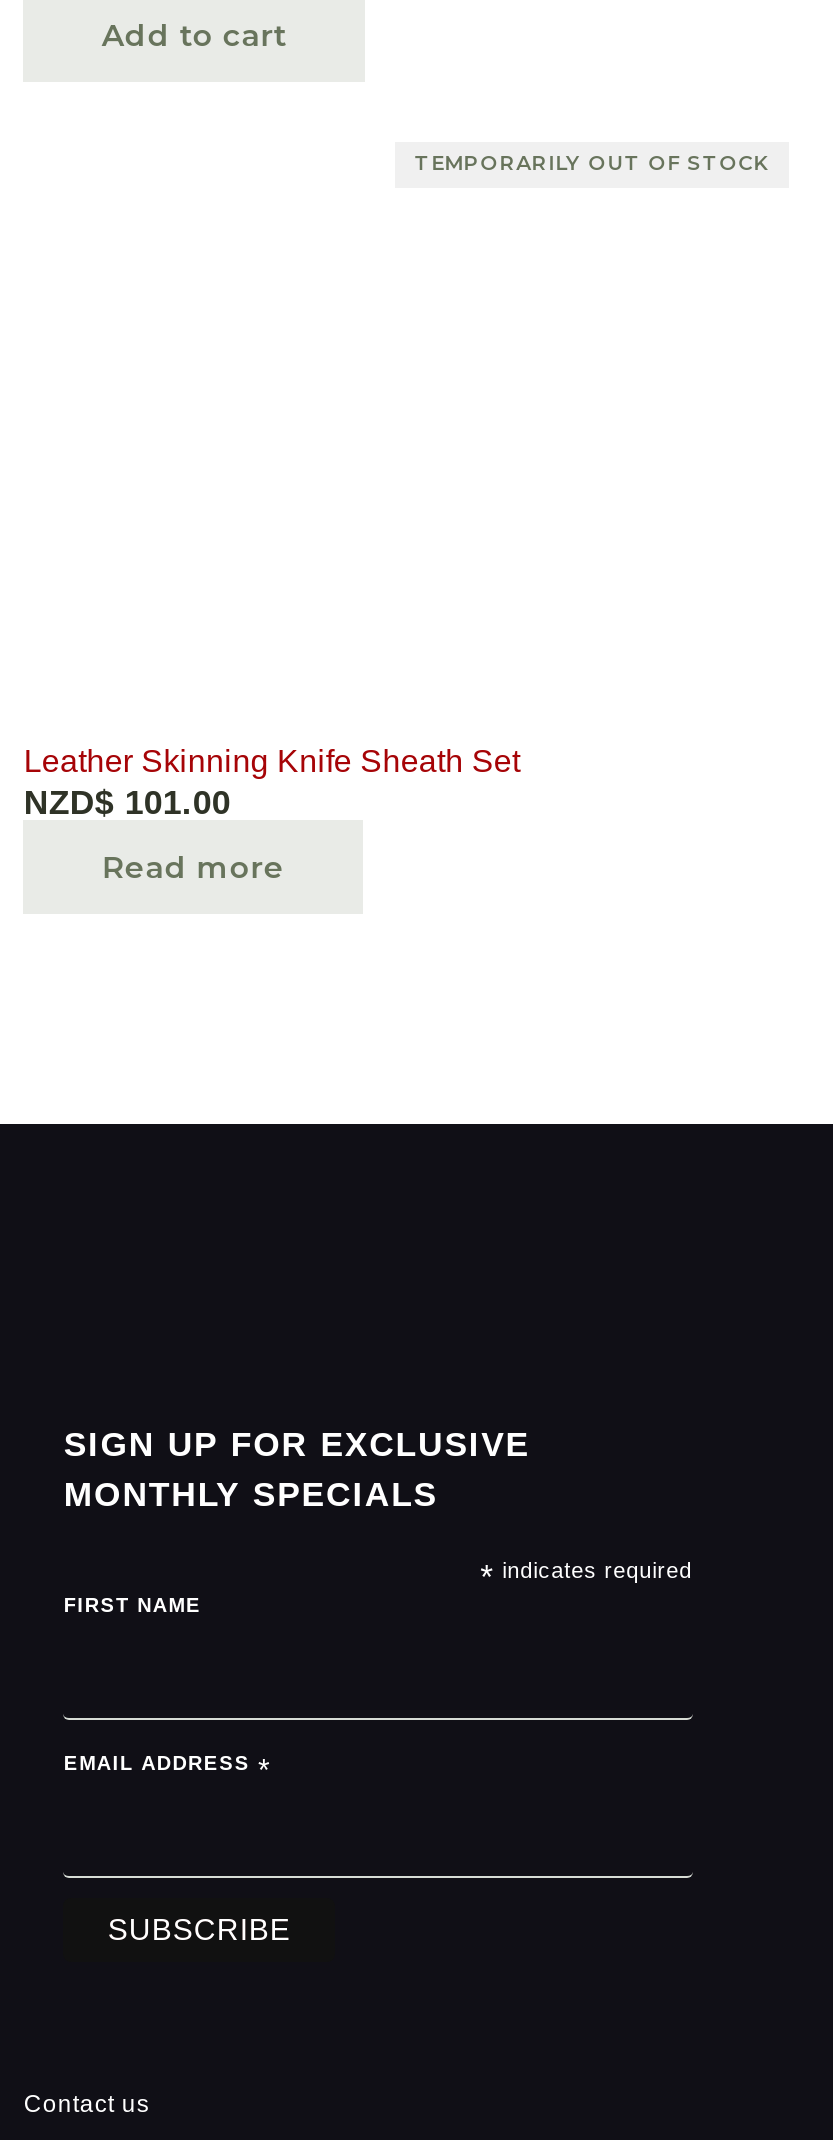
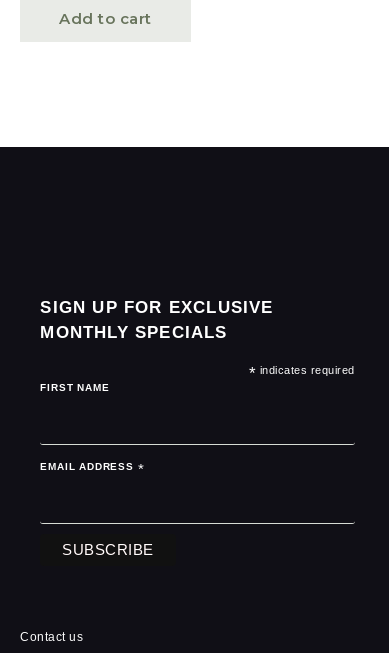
[414,150,768,176] TEMPORARILY OUT OF STOCK -> none
[24,744,520,886] Leather Skinning Knife Sheath Set | NZD$101.00 | Read more -> none

